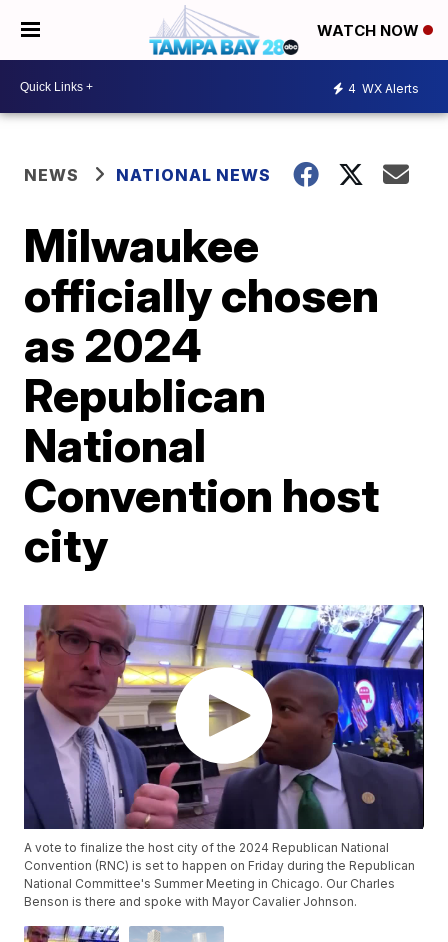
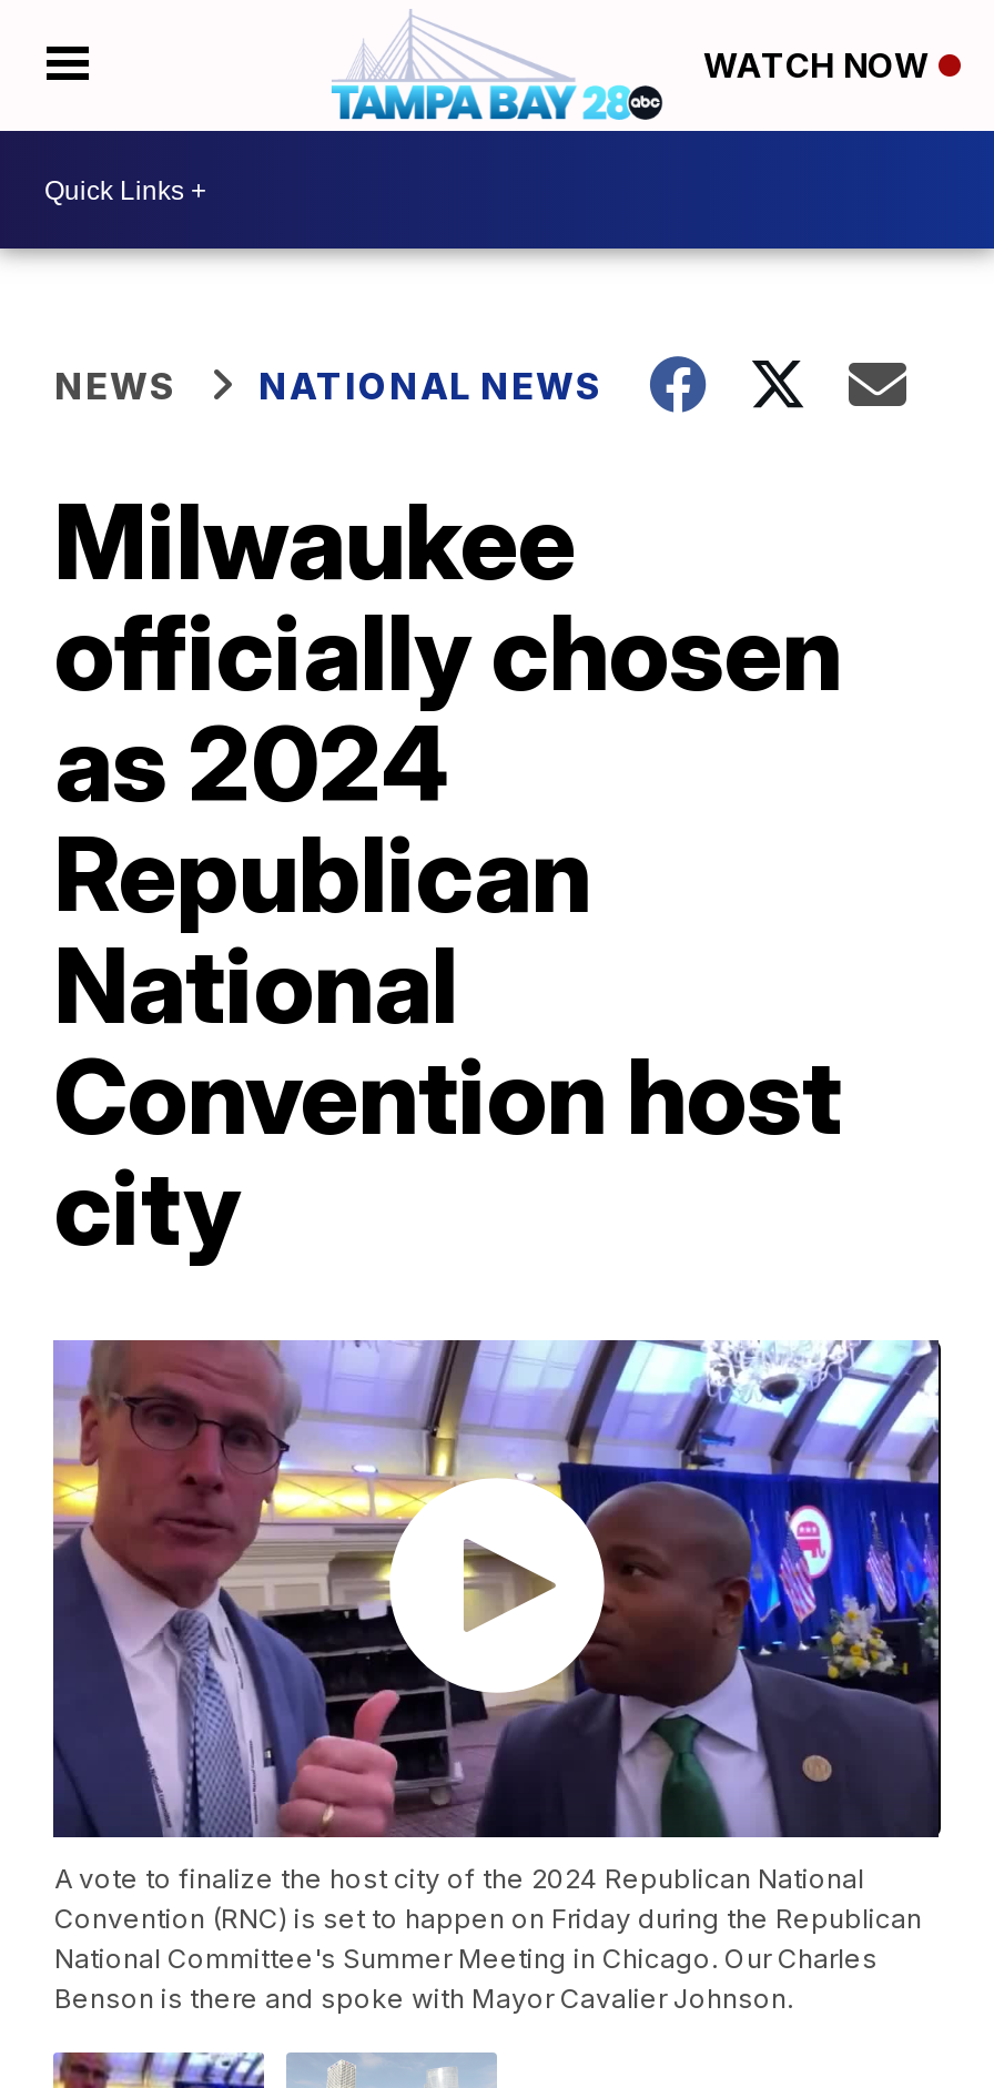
[348,80,419,95] 4 WX Alerts -> none

